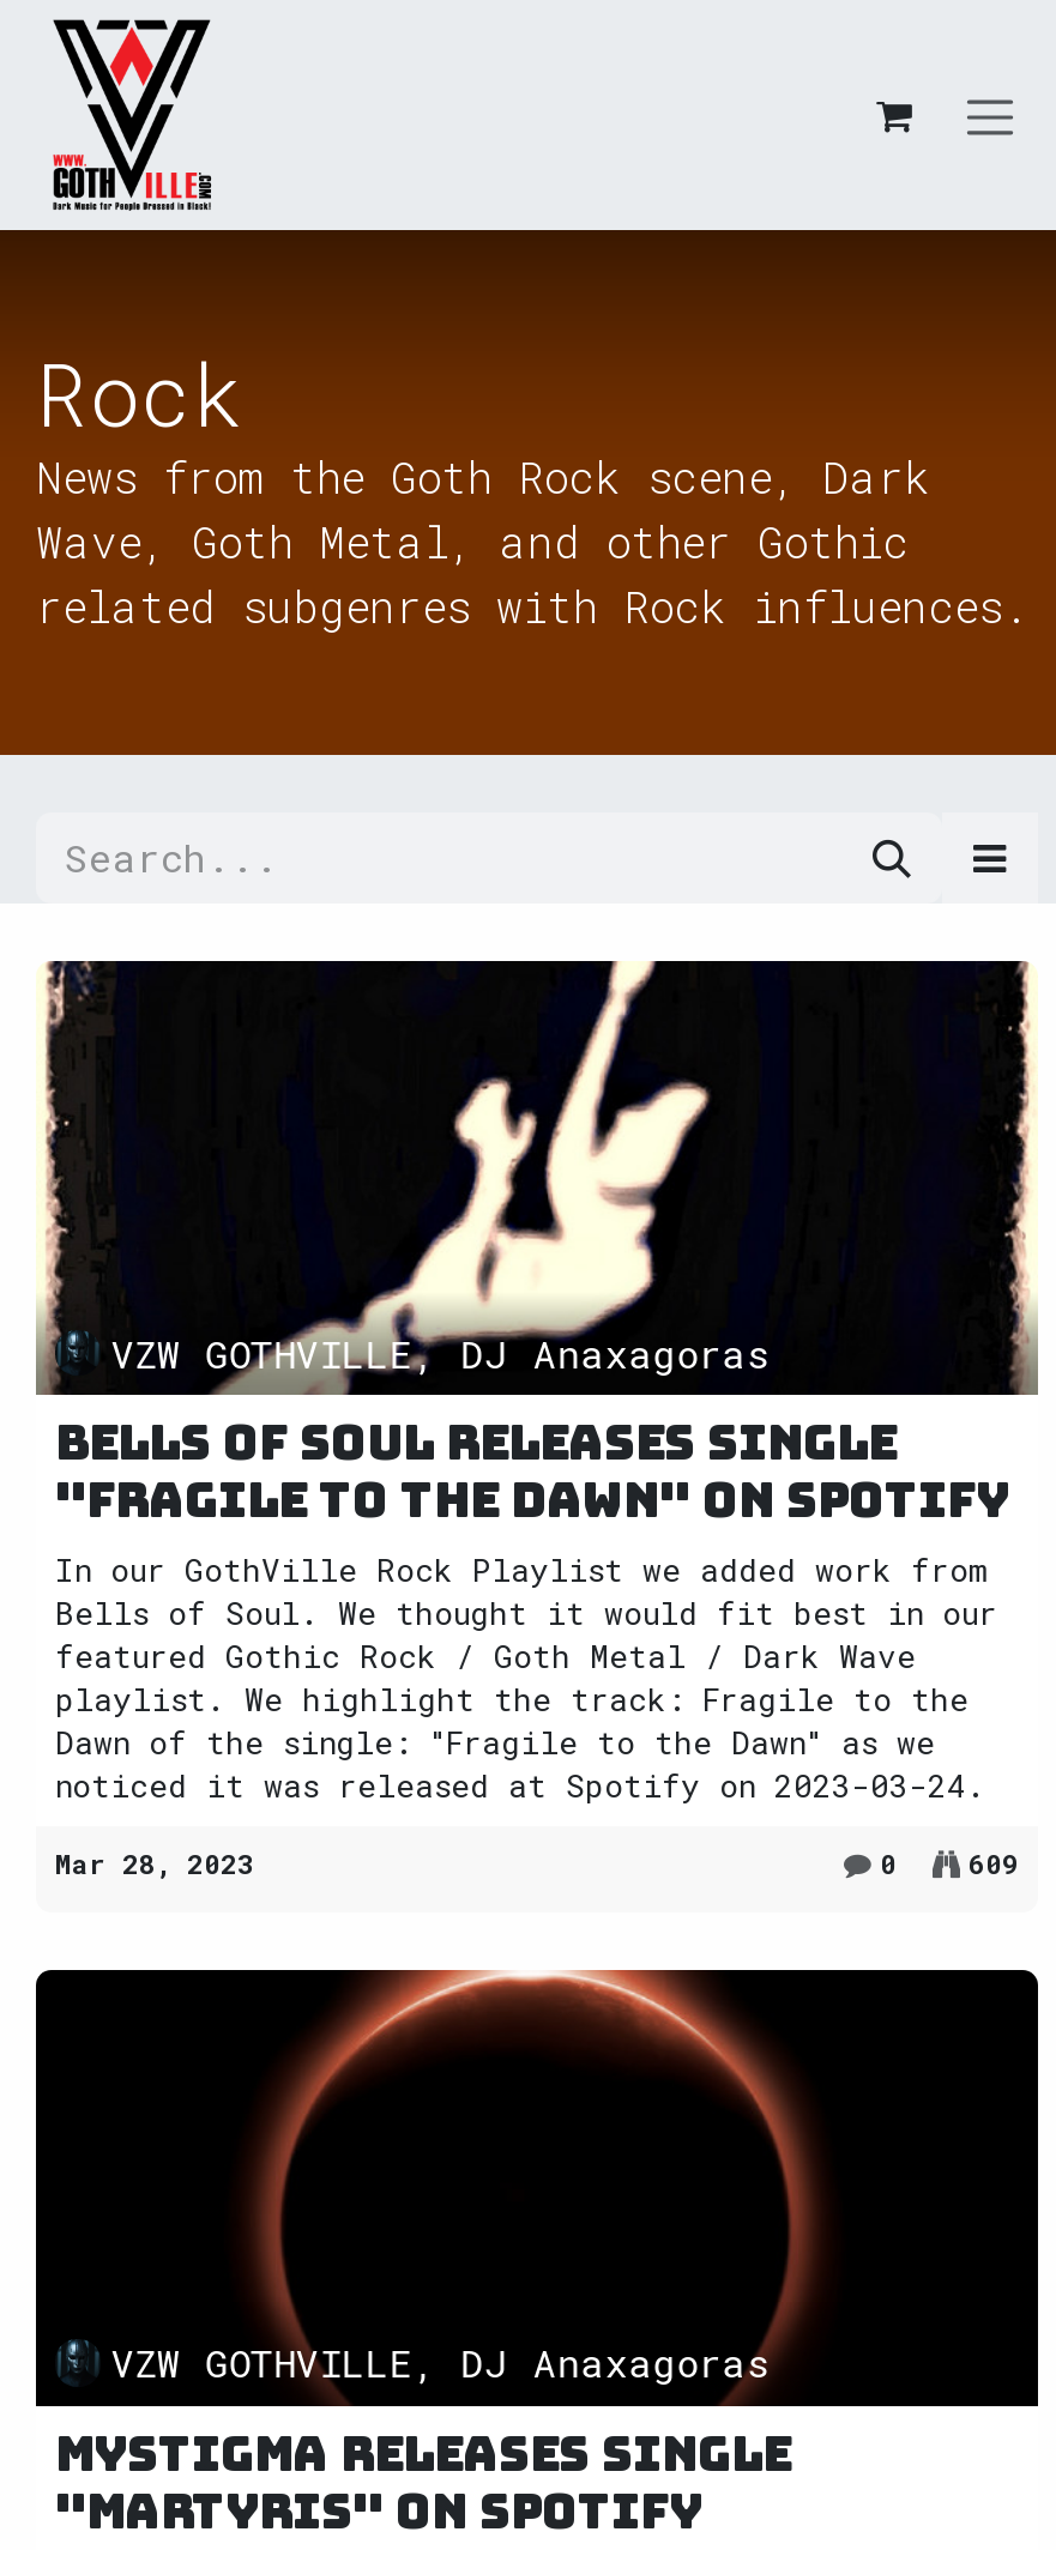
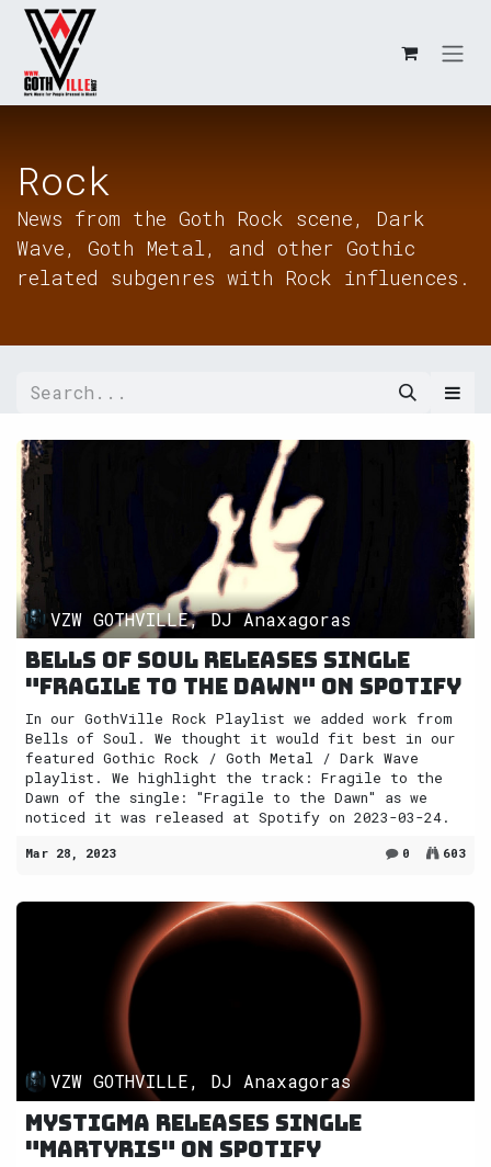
[880,1846,1019,1882] 0 609 -> [402,845,466,861] 0 603

